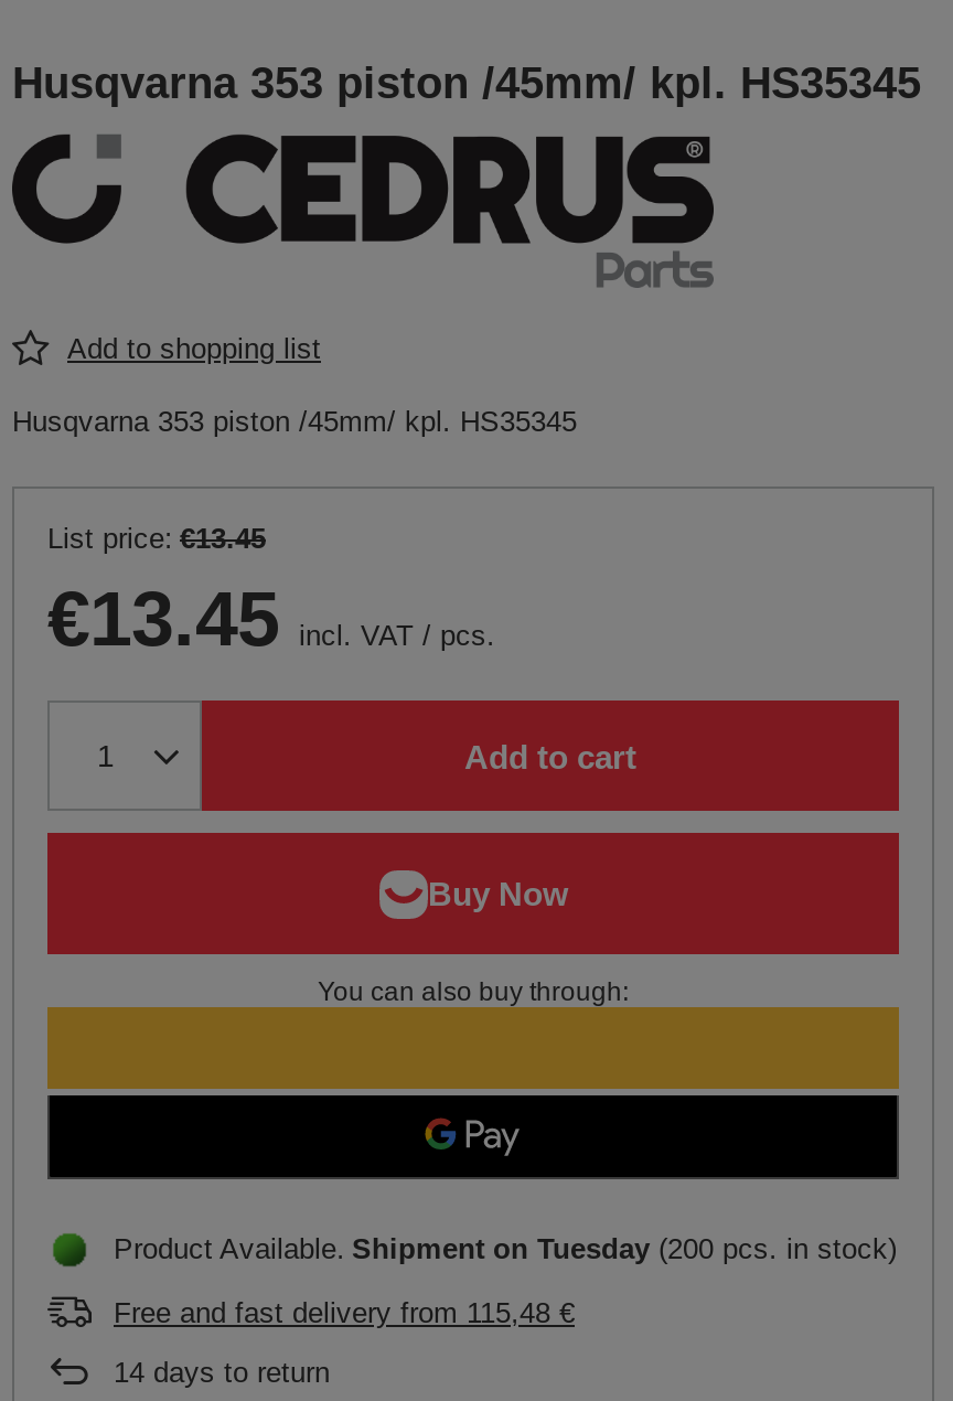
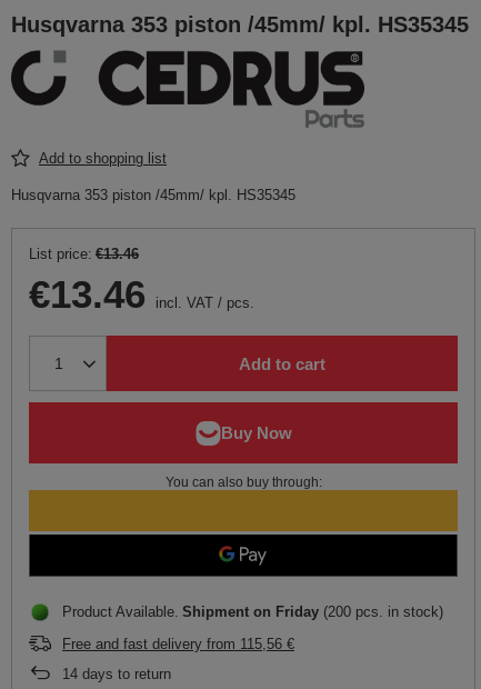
[47,522,266,555] List price: €13.45 -> [29,246,139,262] List price: €13.46
[47,575,495,661] €13.45 incl. VAT/pcs. -> [29,272,254,316] €13.46 incl. VAT/pcs.
[114,1232,897,1266] Product Available Shipment on Tuesday (200 pcs. in stock) -> [62,604,443,620] Product Available Shipment on Friday (200 pcs. in stock)
[114,1296,575,1330] Free and fast delivery from 115,48 € -> [62,636,294,652] Free and fast delivery from 115,56 €

